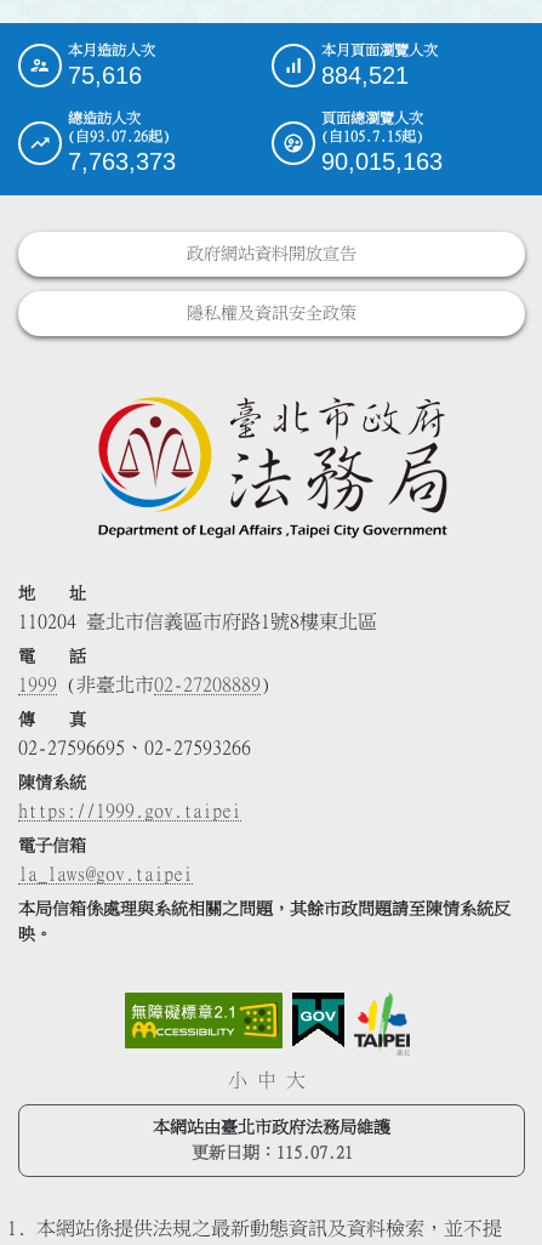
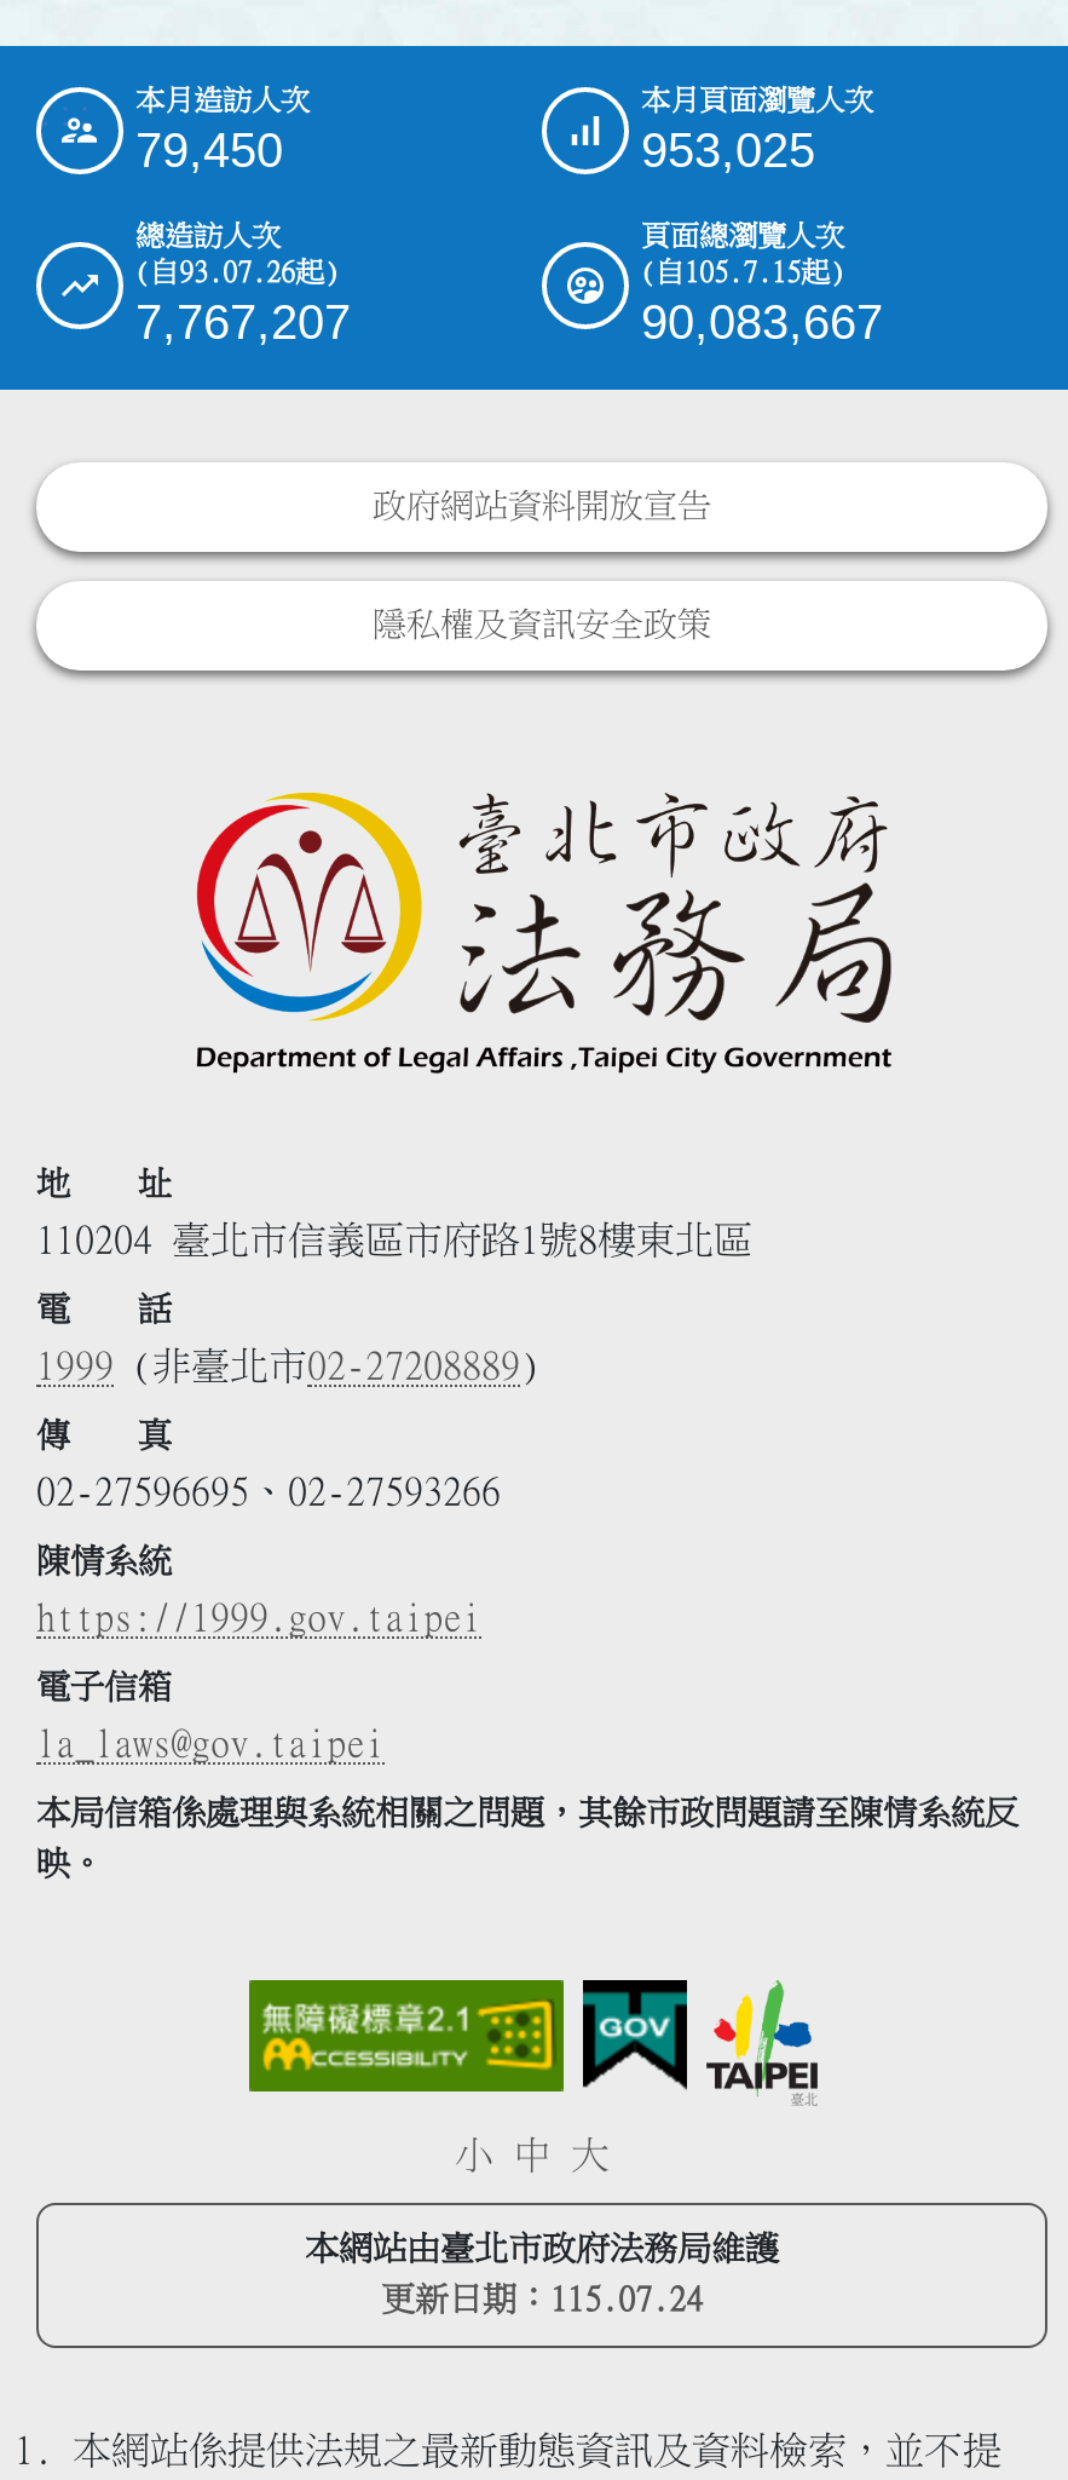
[68,61,142,88] 75,616 -> [135,122,283,176] 79,450
[321,61,409,88] 884,521 -> [641,122,815,176] 953,025
[68,148,176,174] 7,763,373 -> [135,294,351,348] 7,767,207
[321,148,443,174] 90,015,163 -> [641,294,883,348] 90,083,667
[191,1144,352,1161] 更新日期：115.07.21 -> [381,2282,703,2316] 更新日期：115.07.24

